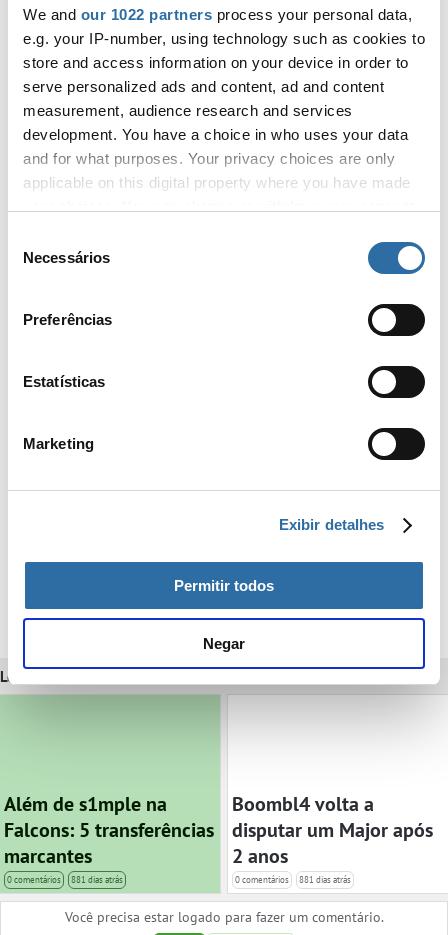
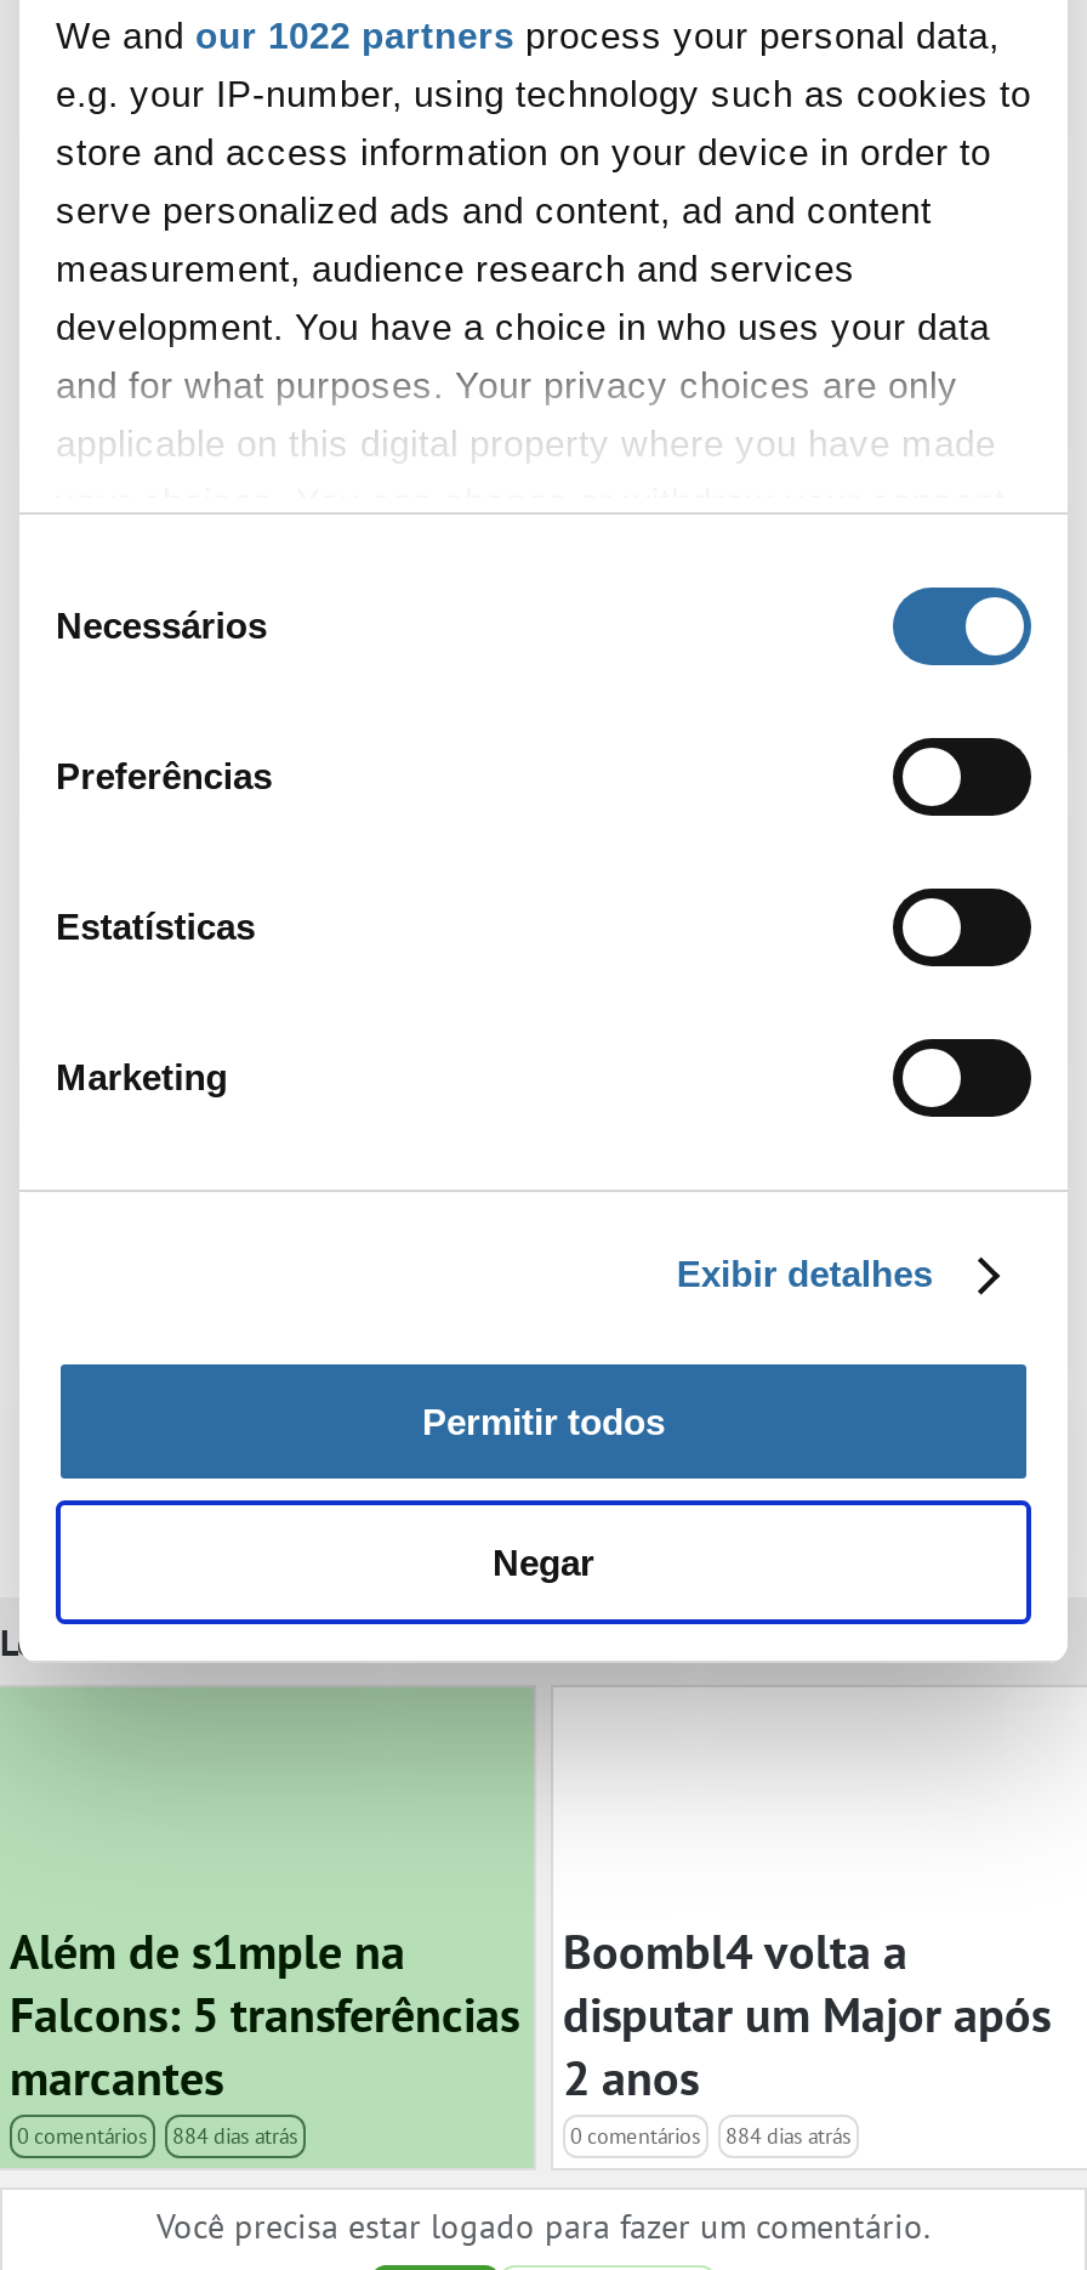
[7,874,123,885] 0 comentários 881 dias atrás -> [17,2123,298,2150] 0 comentários 884 dias atrás
[235,874,351,885] 0 comentários 881 dias atrás -> [570,2123,852,2150] 0 comentários 884 dias atrás

